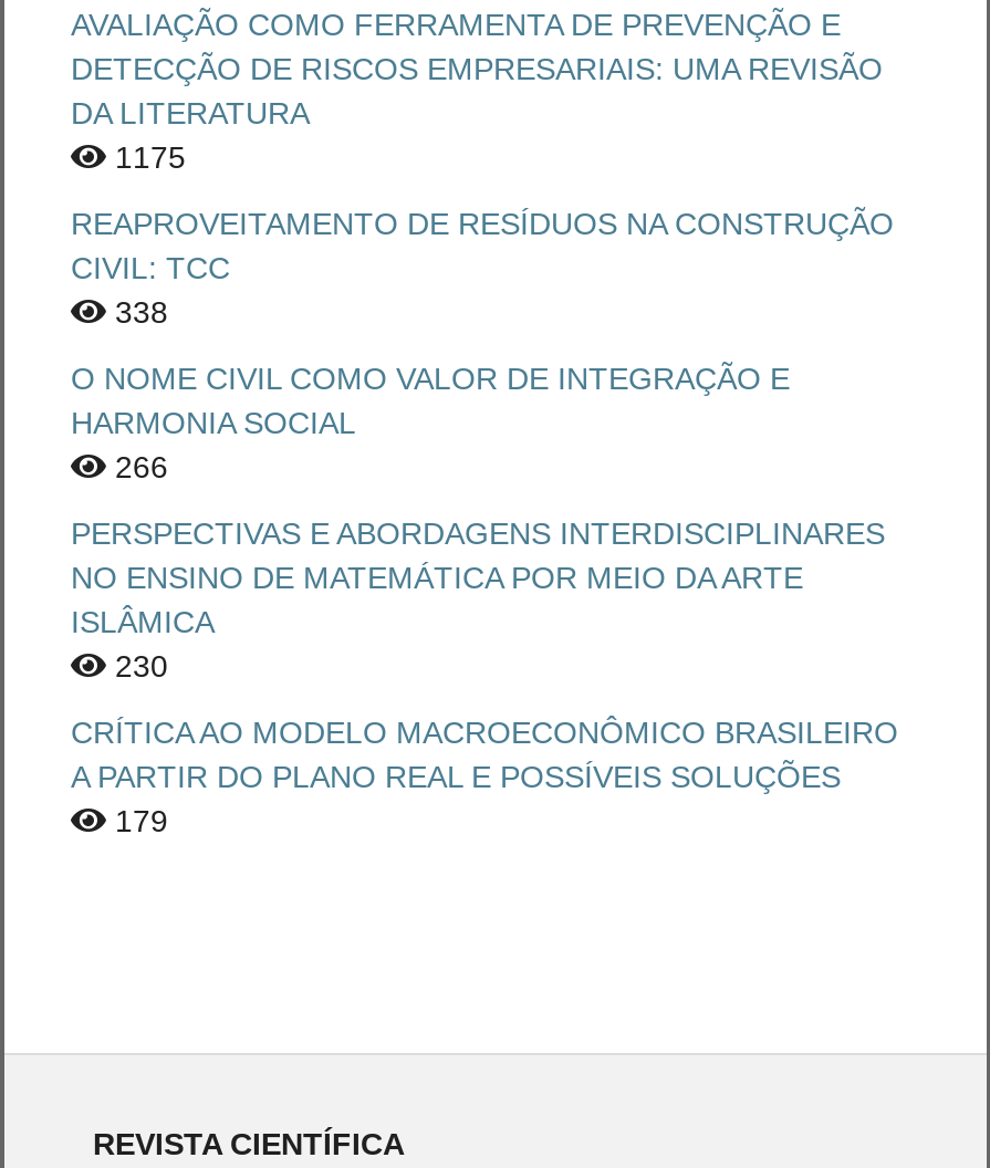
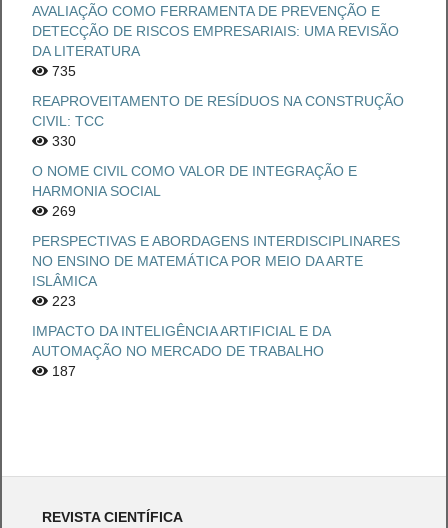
[106,139,186,175] 1175 -> [48,63,76,79] 735
[106,294,168,330] 338 -> [48,133,76,149] 330
[106,449,168,484] 266 -> [48,203,76,219] 269
[106,648,168,683] 230 -> [48,293,76,309] 223
[71,714,898,838] CRÍTICA AO MODELO MACROECONÔMICO BRASILEIRO | A PARTIR DO PLANO REAL E POSSÍVEIS SOLUÇÕES | 179 -> [32,323,330,379] IMPACTO DA INTELIGÊNCIA ARTIFICIAL E DA | AUTOMAÇÃO NO MERCADO DE TRABALHO | 187

